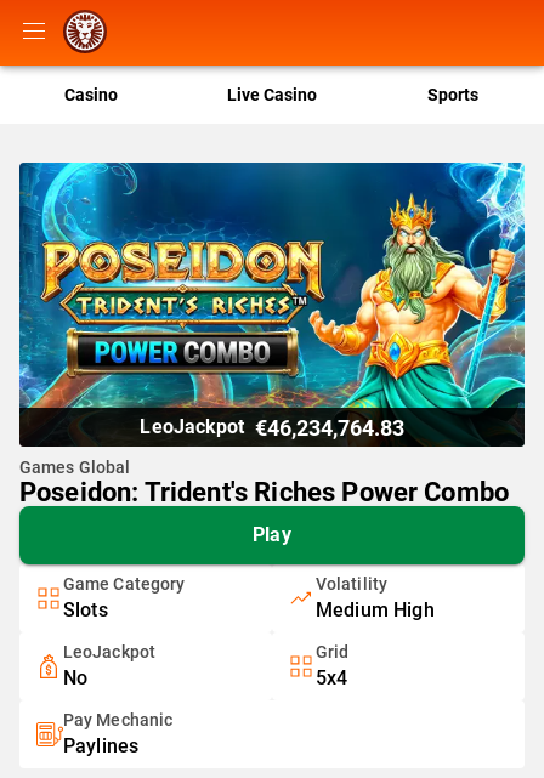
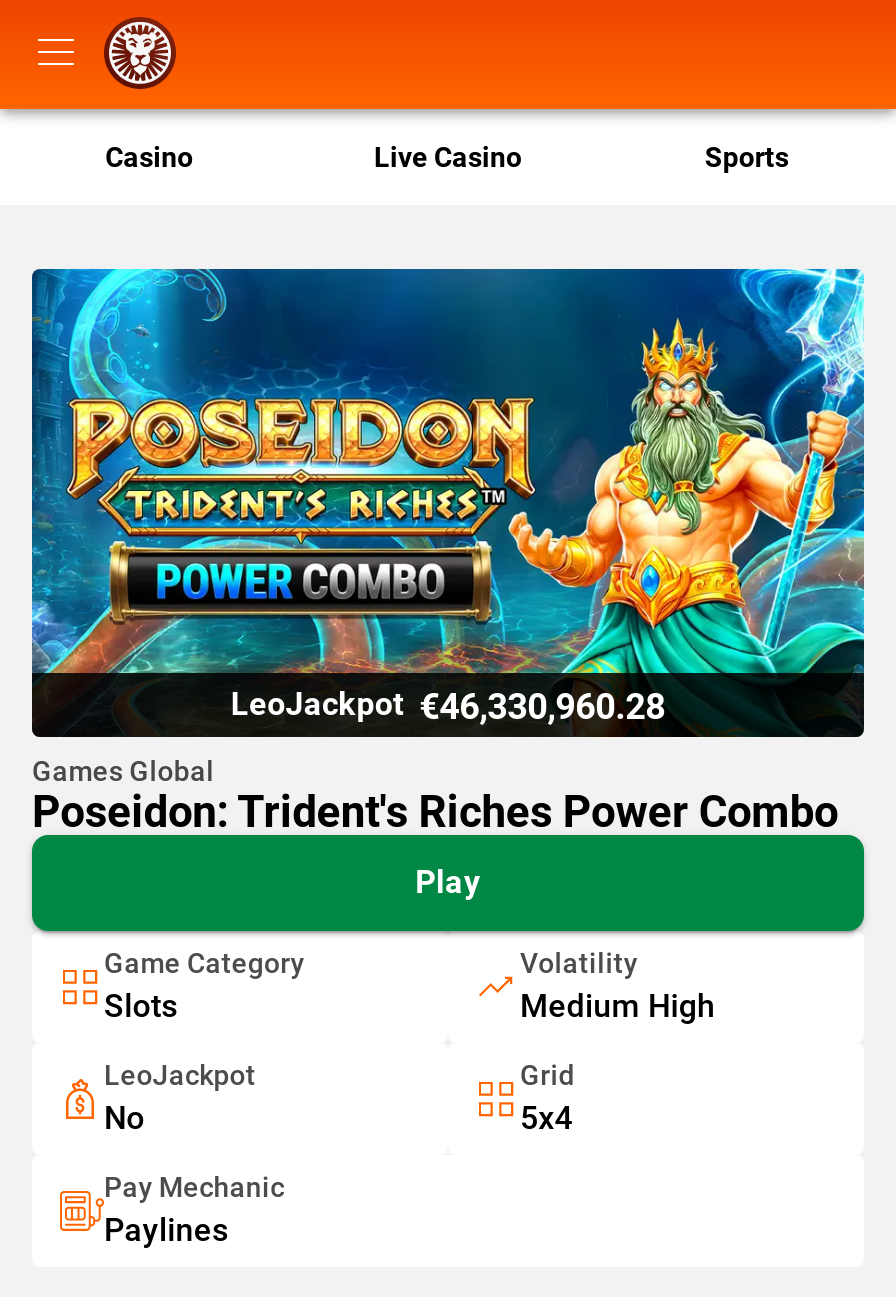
[140,414,404,440] LeoJackpot €46,234,764.83 -> [231,684,665,726] LeoJackpot €46,330,960.28

